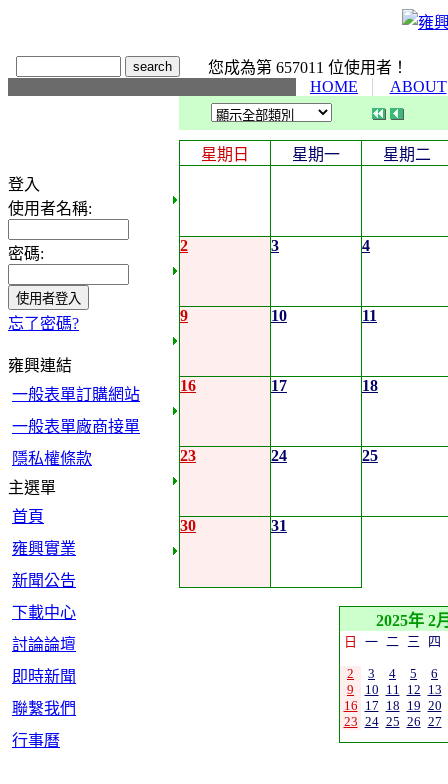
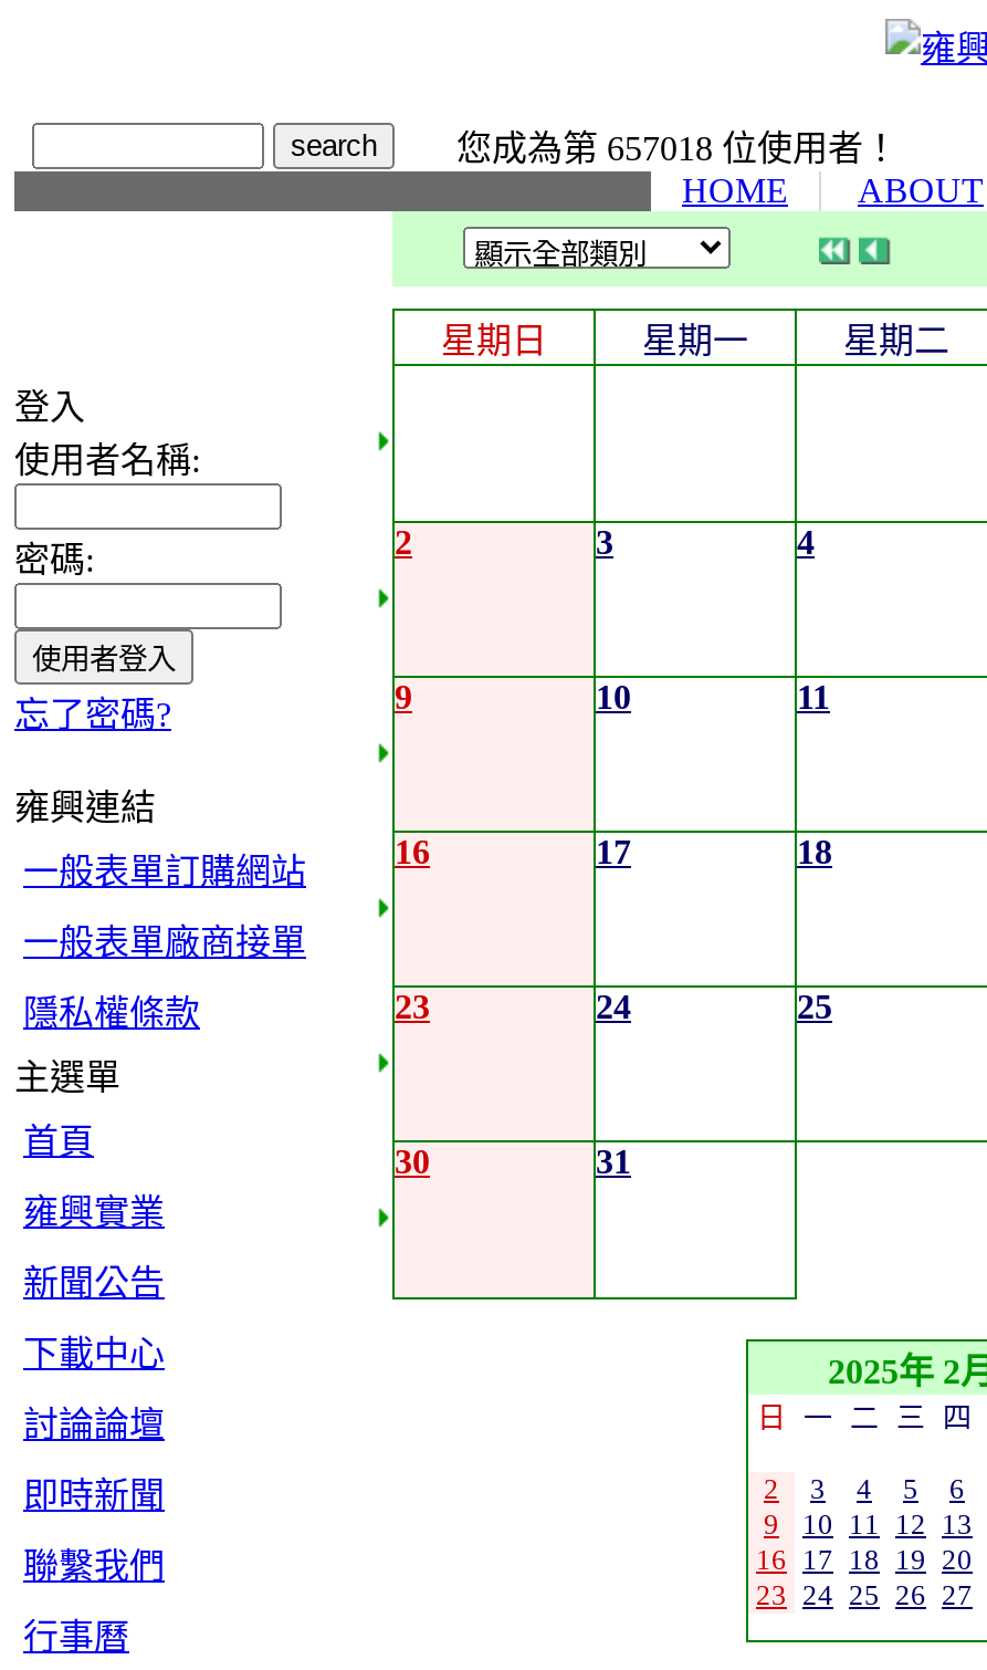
[188,59,408,76] 您成為第 657011 位使用者！ -> [412,129,899,167] 您成為第 657018 位使用者！

